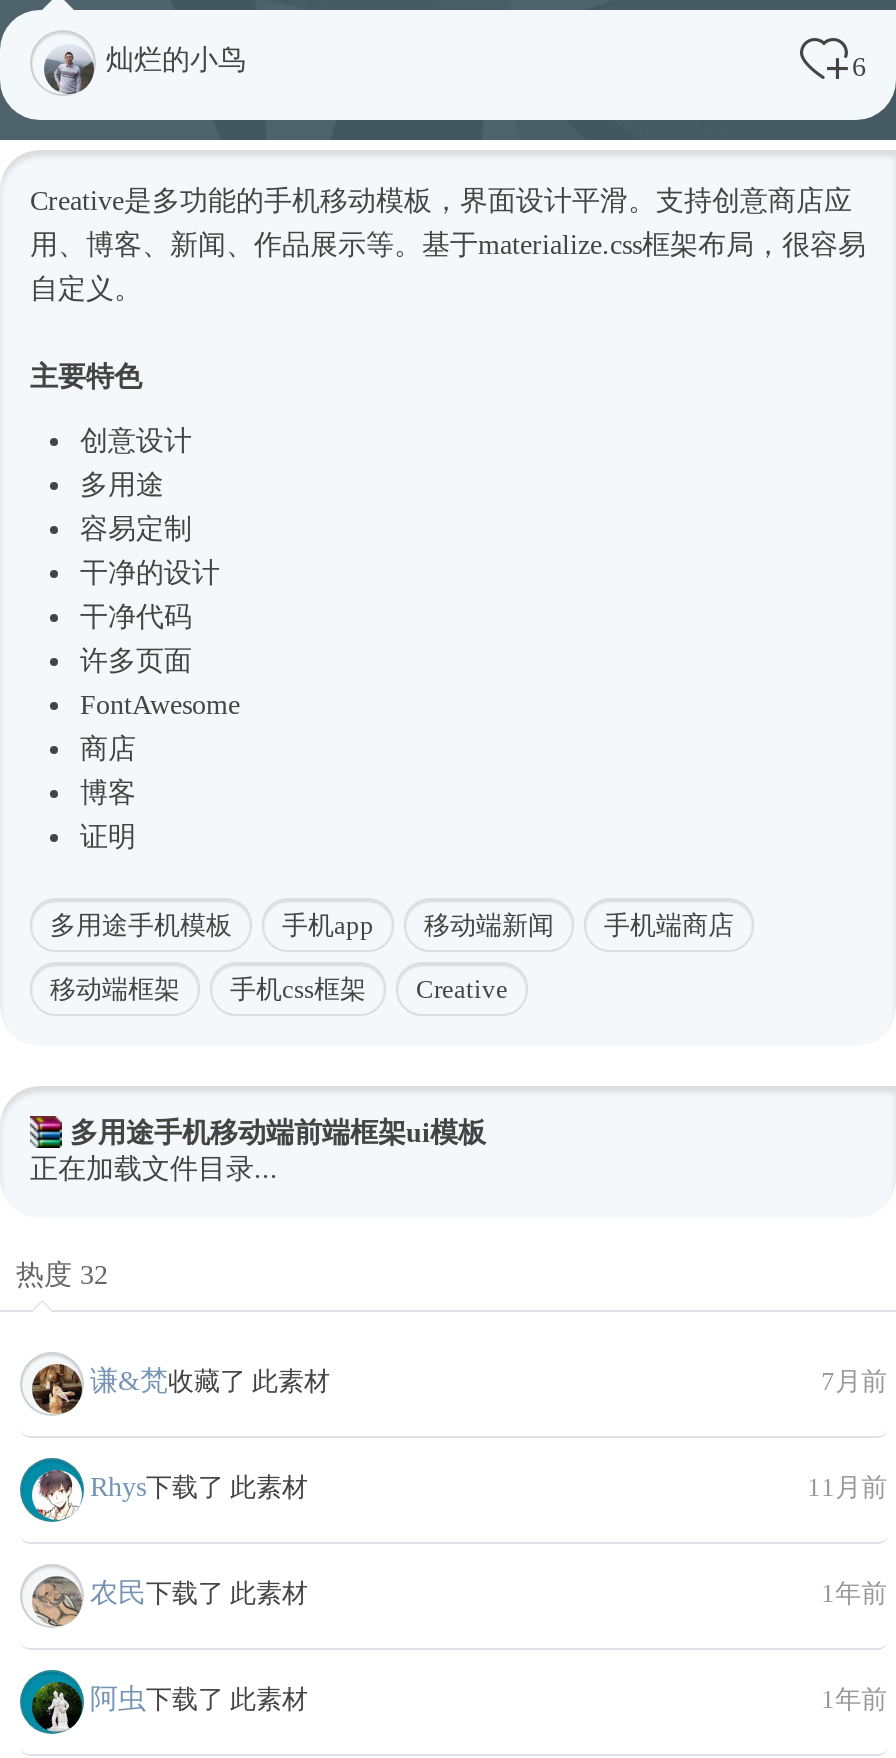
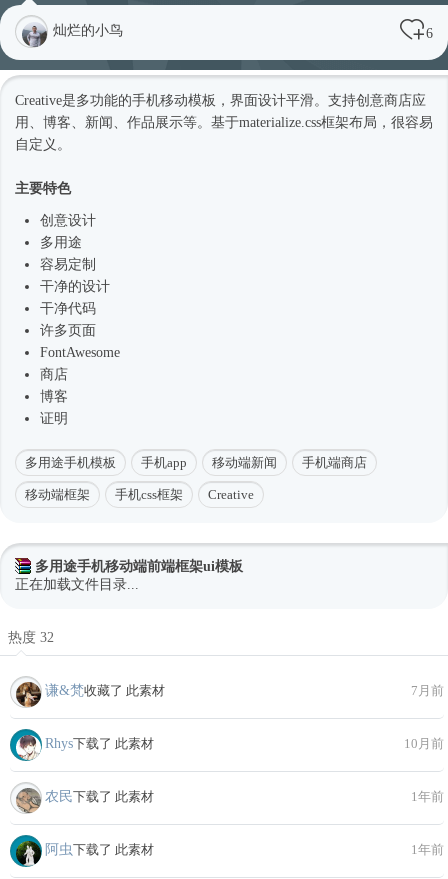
[807,1472,887,1502] 11月前 -> [404,736,444,751] 10月前

